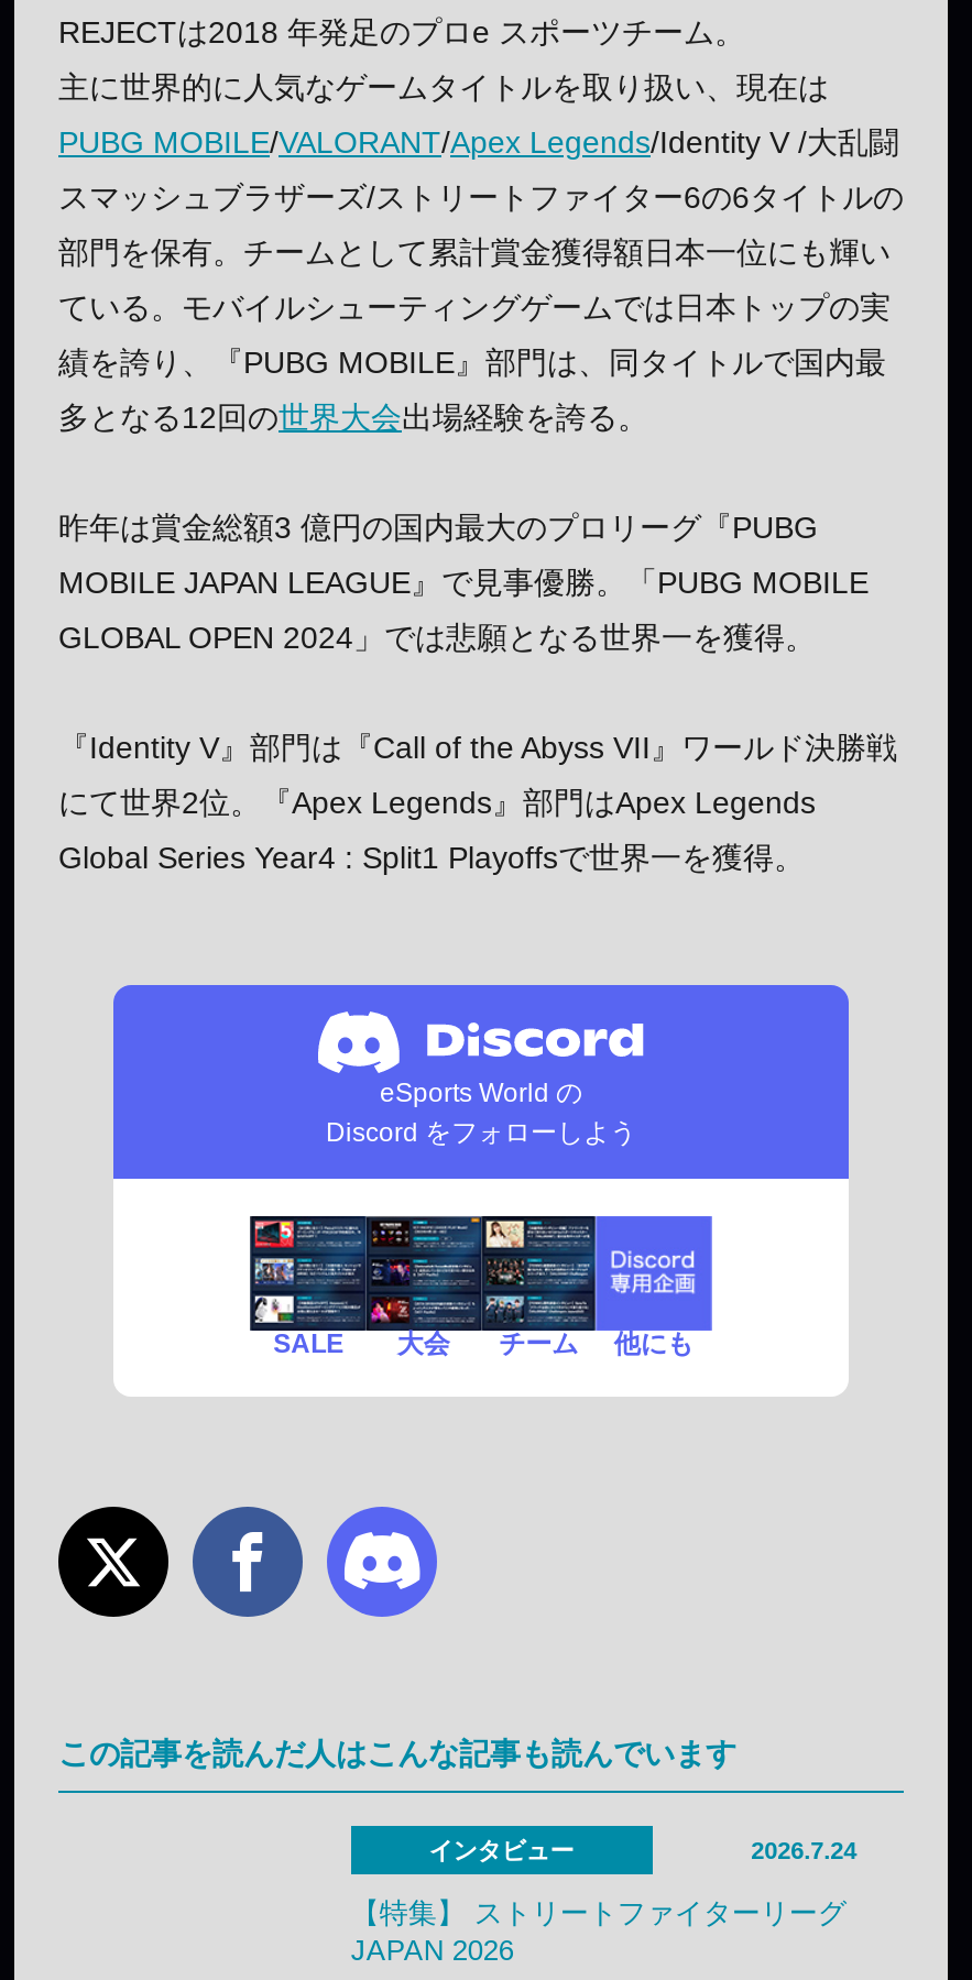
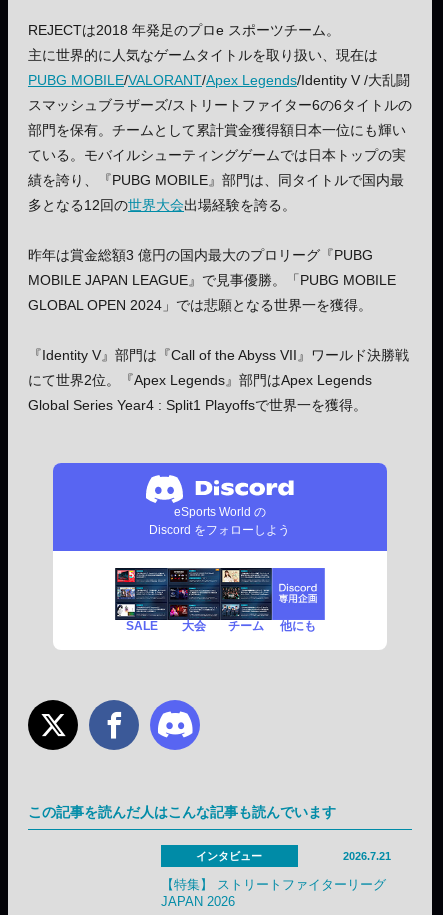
[751,1837,857,1863] 2026.7.24 -> [343,850,391,862] 2026.7.21

